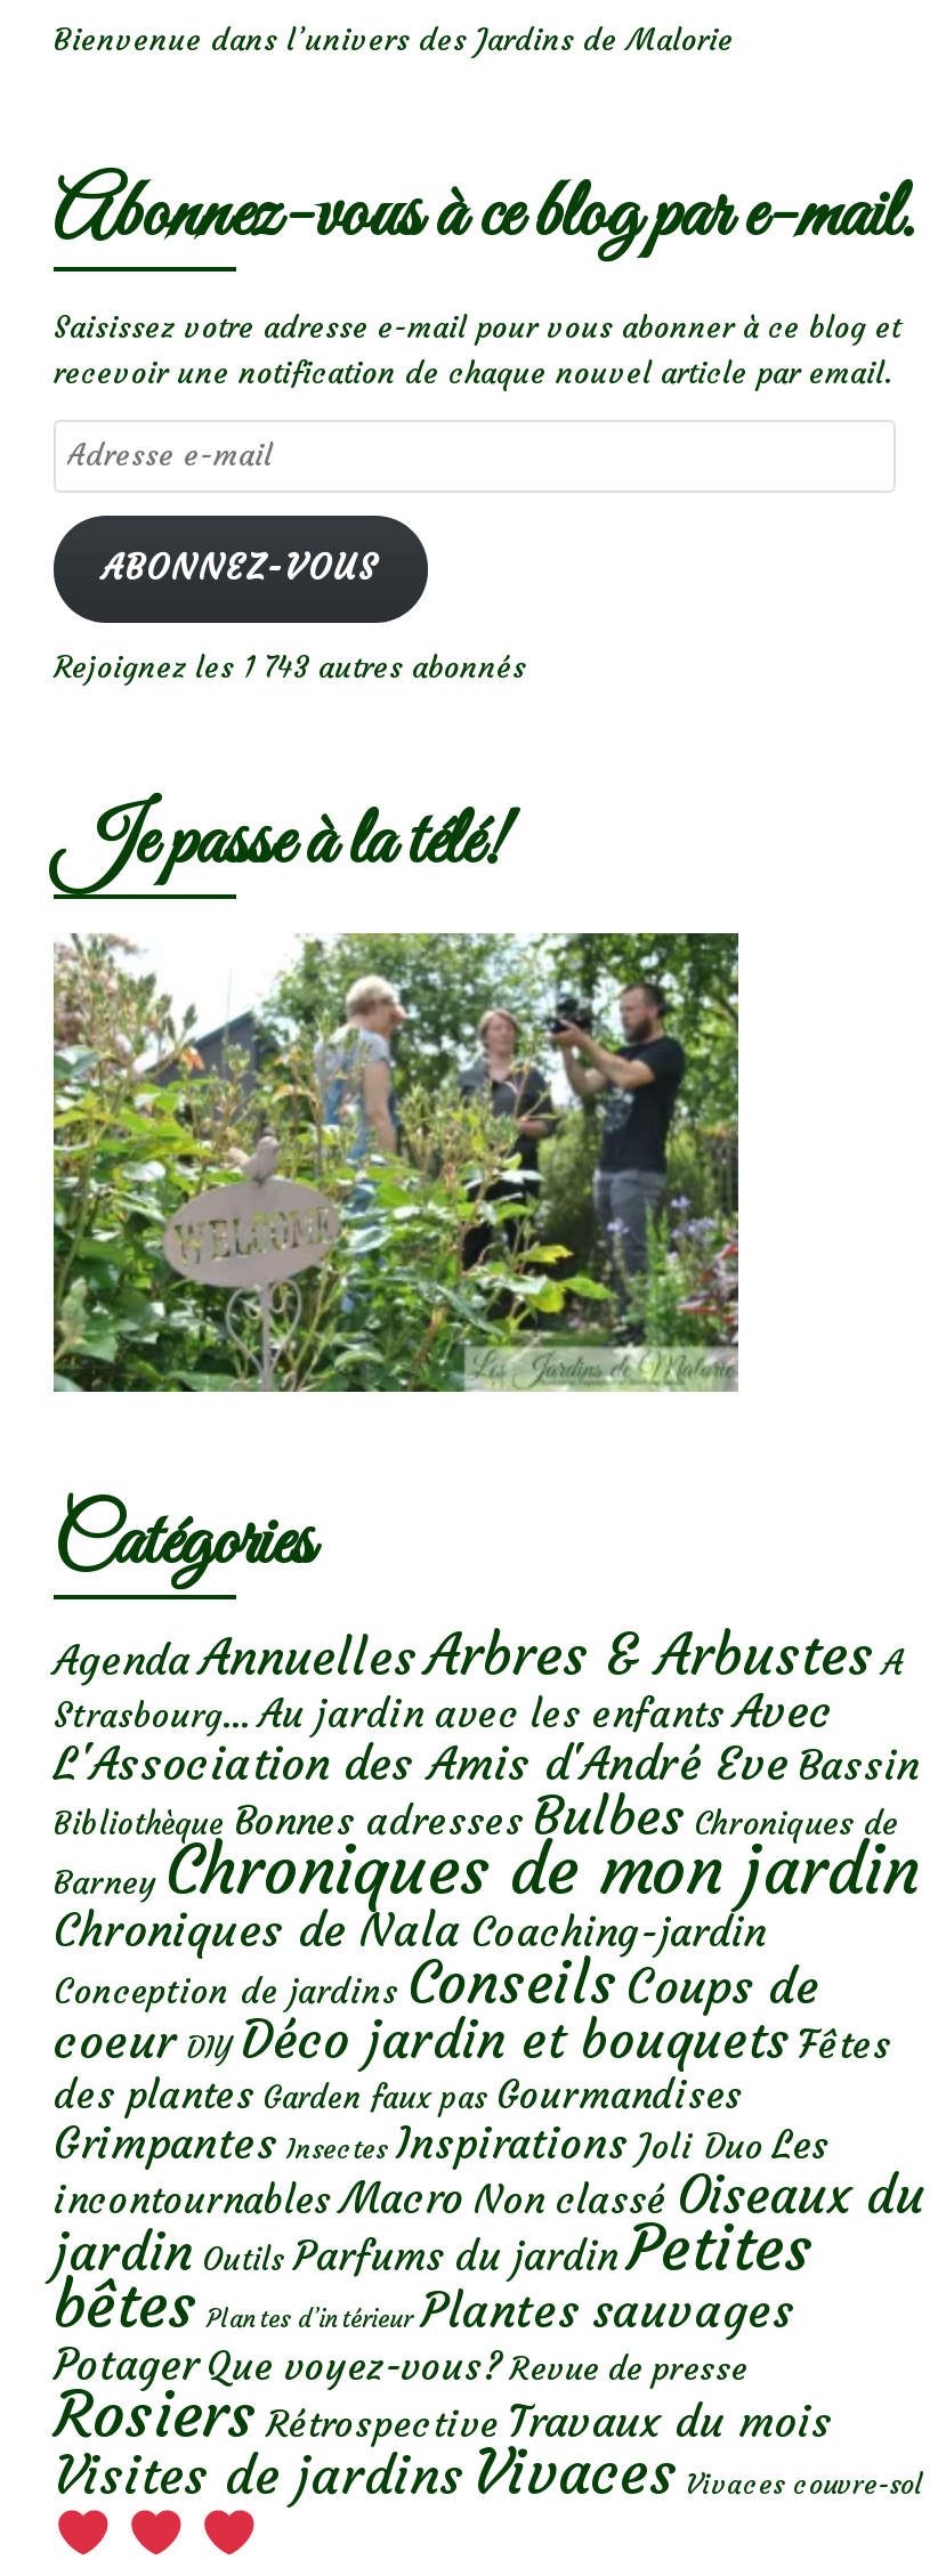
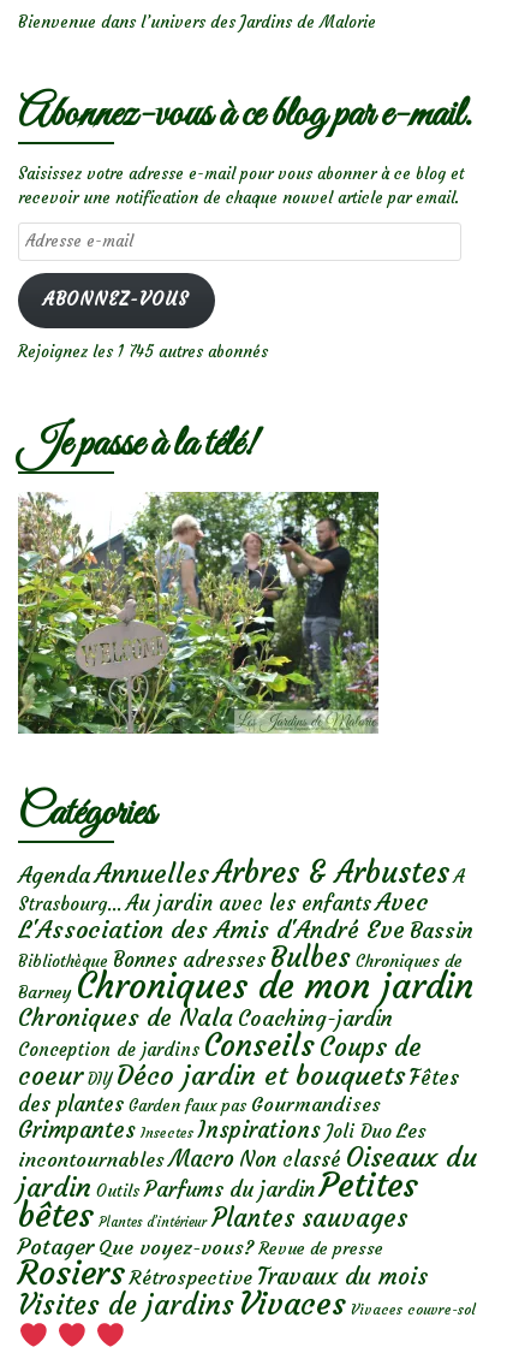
[54,648,526,687] Rejoignez les 1 743 autres abonnés -> [18,342,268,362] Rejoignez les 1 745 autres abonnés

